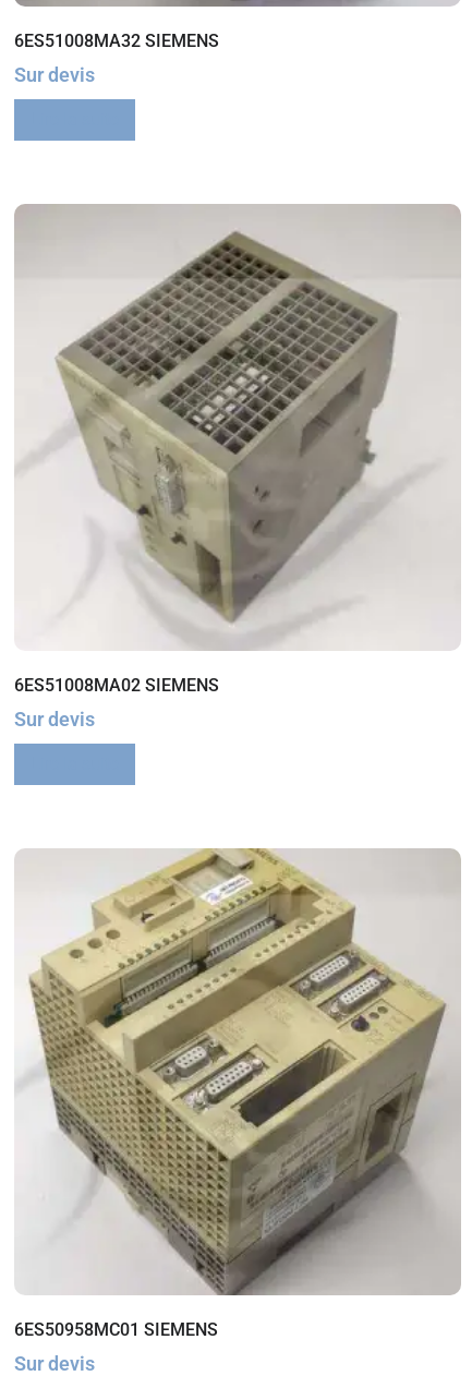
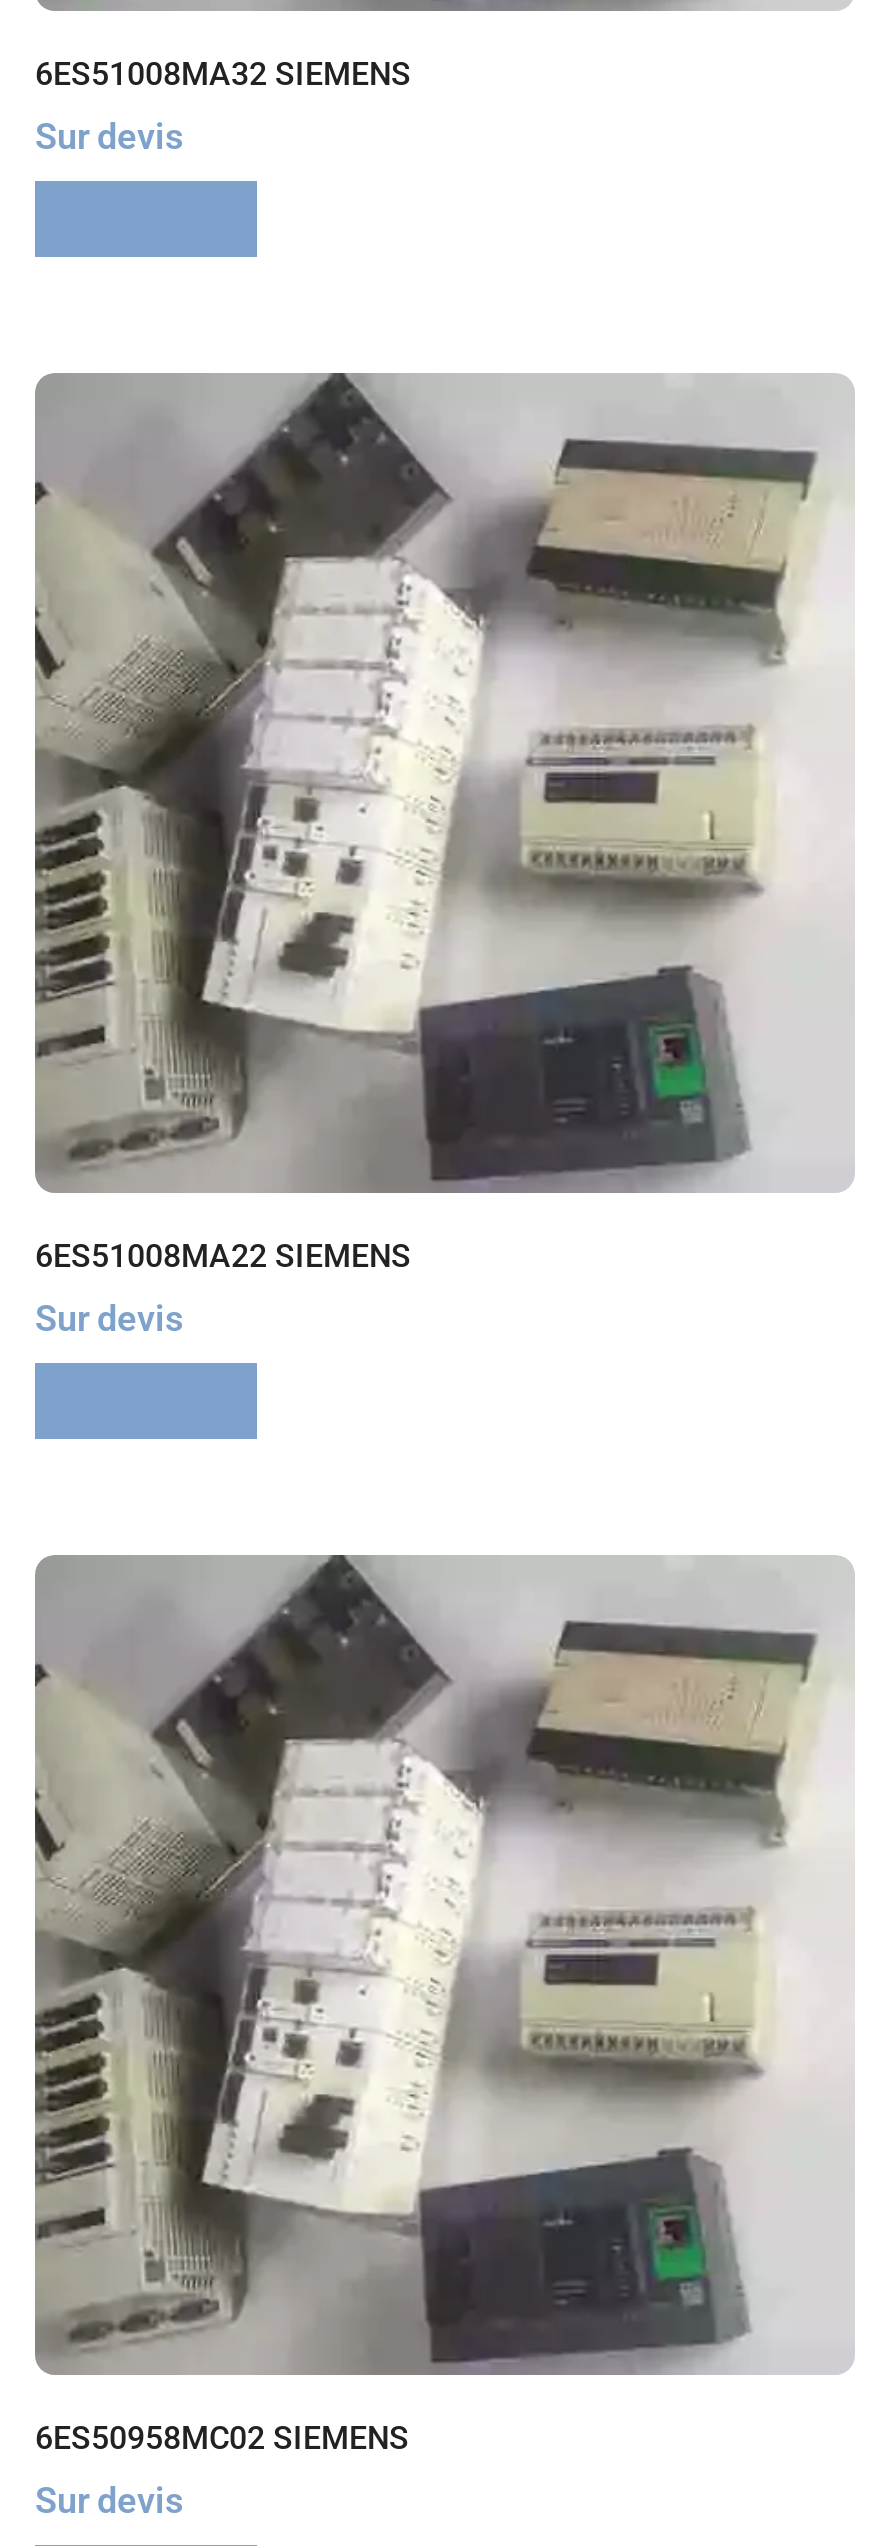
[14,204,439,695] [image] | 6ES51008MA02 SIEMENS -> [33,372,817,1275] [image] | 6ES51008MA22 SIEMENS
[14,848,460,1340] [image] | 6ES50958MC01 SIEMENS -> [33,1554,851,2457] [image] | 6ES50958MC02 SIEMENS

